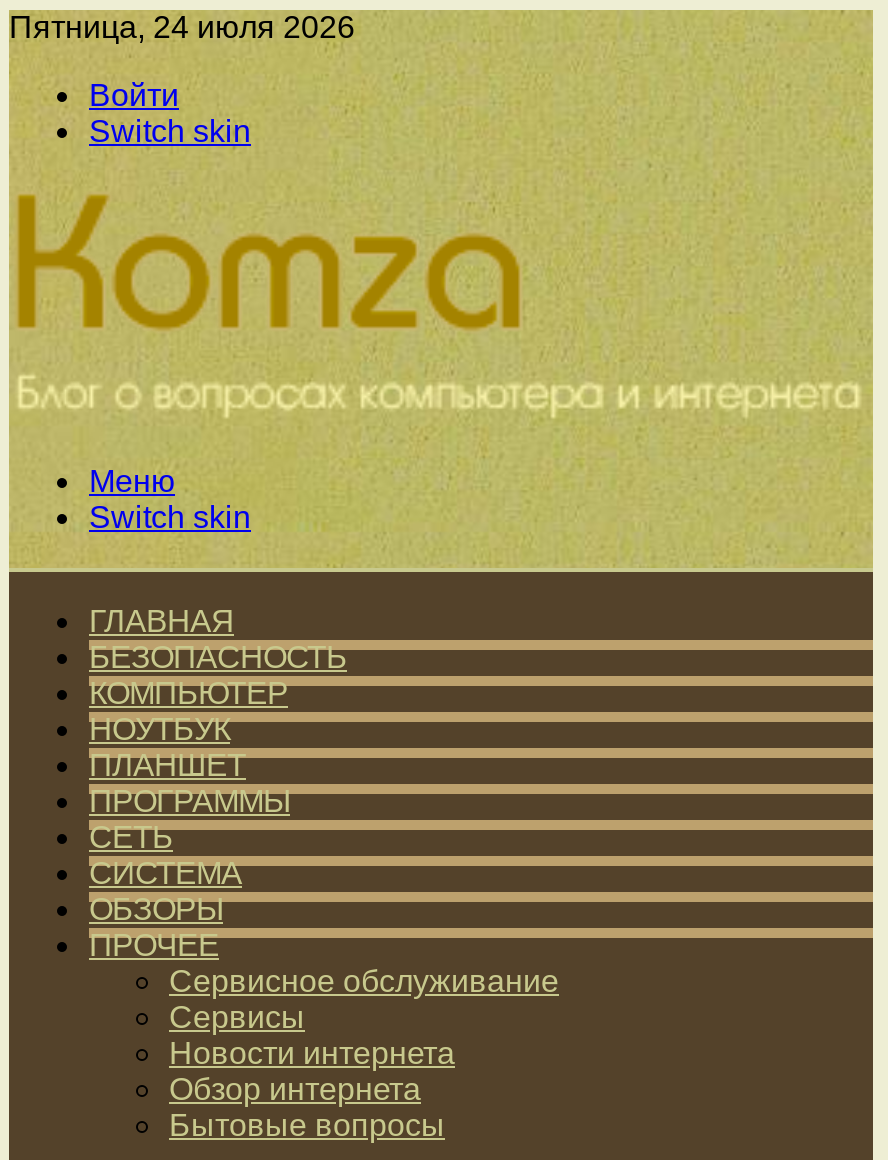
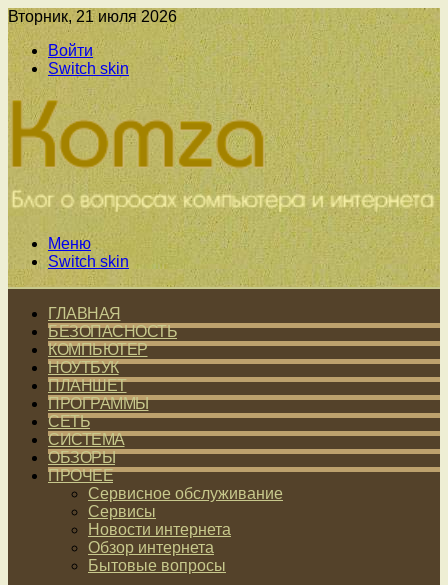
[9,10,355,44] Пятница, 24 июля 2026 -> [8,8,177,25] Вторник, 21 июля 2026

